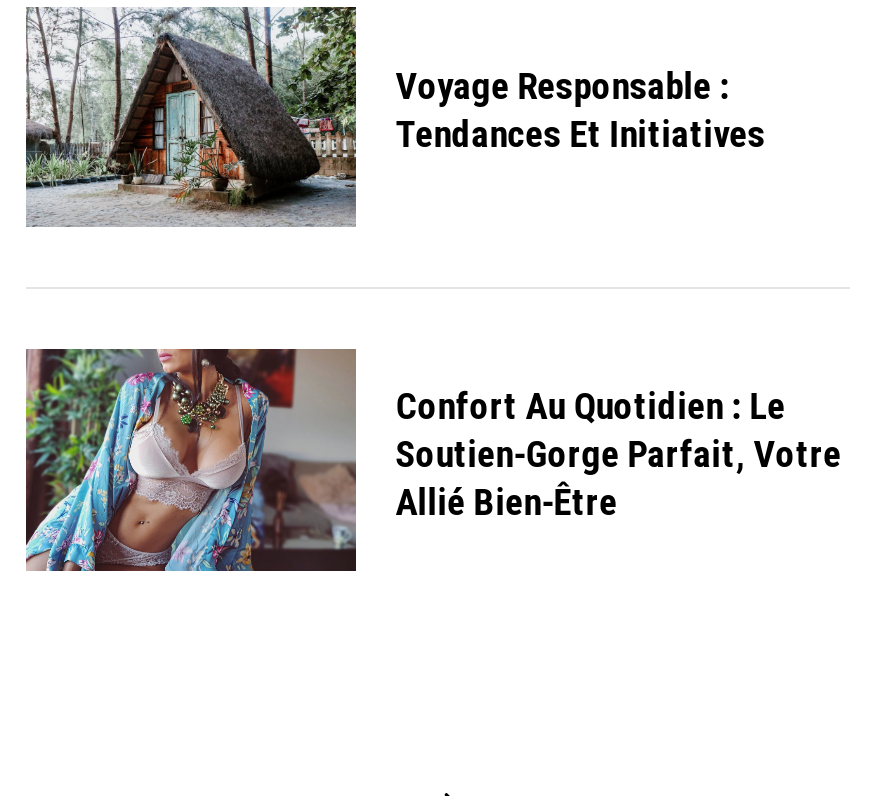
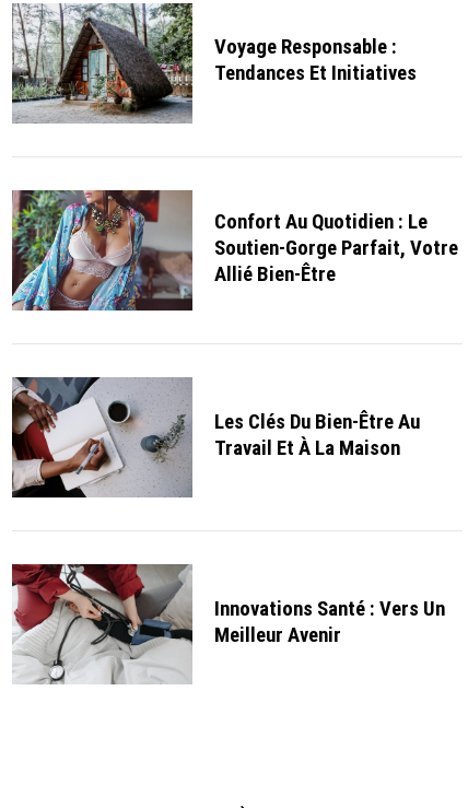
none -> [11,376,420,499] [image] | Les Clés Du Bien-Être Au | Travail Et À La Maison
none -> [12,563,445,684] [image] | Innovations Santé : Vers Un | Meilleur Avenir

